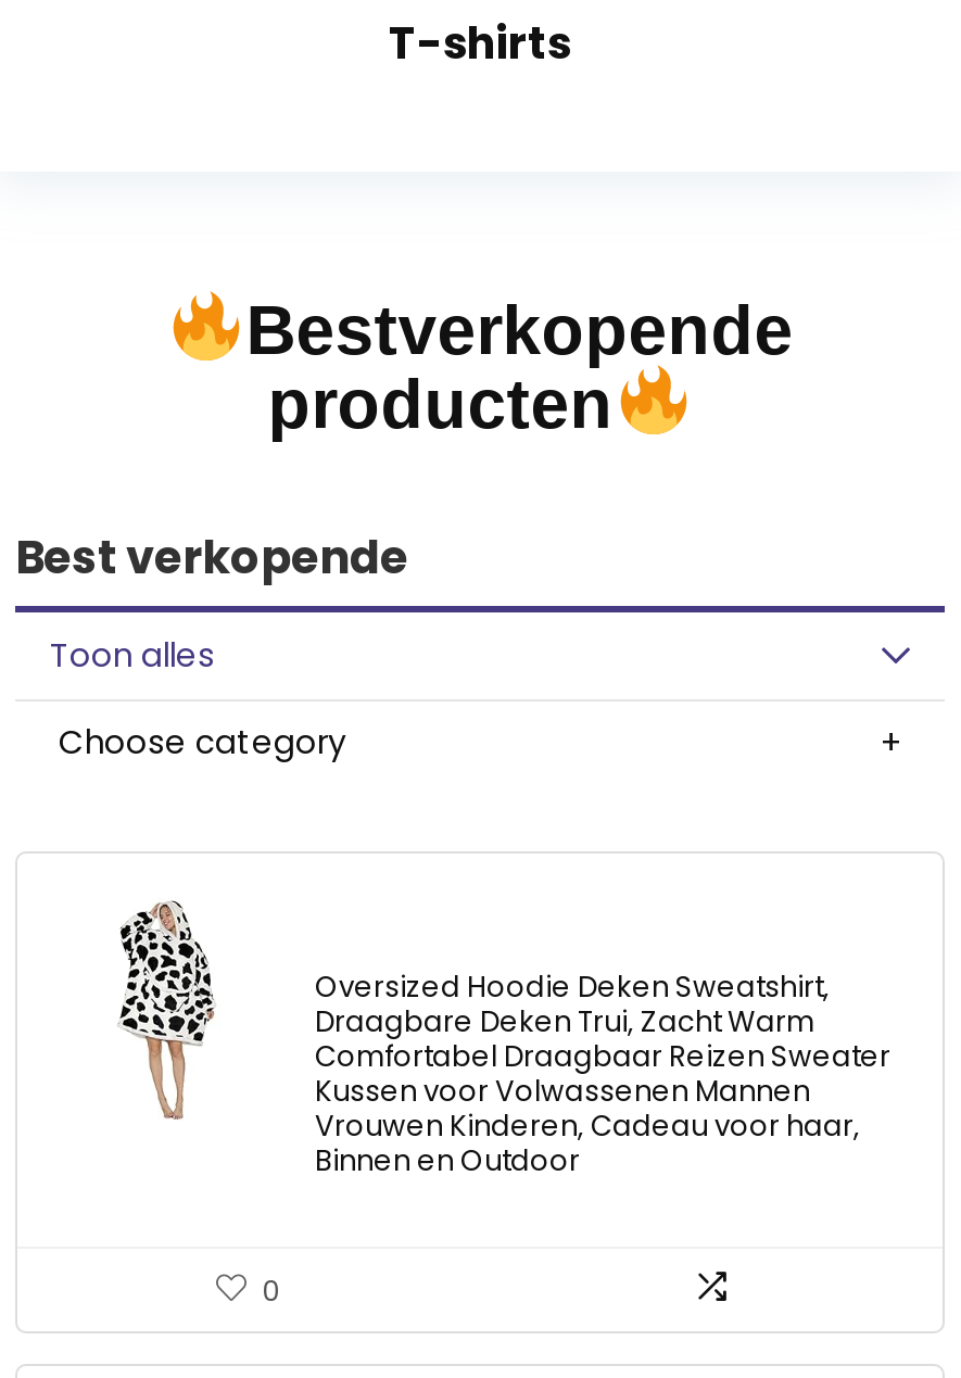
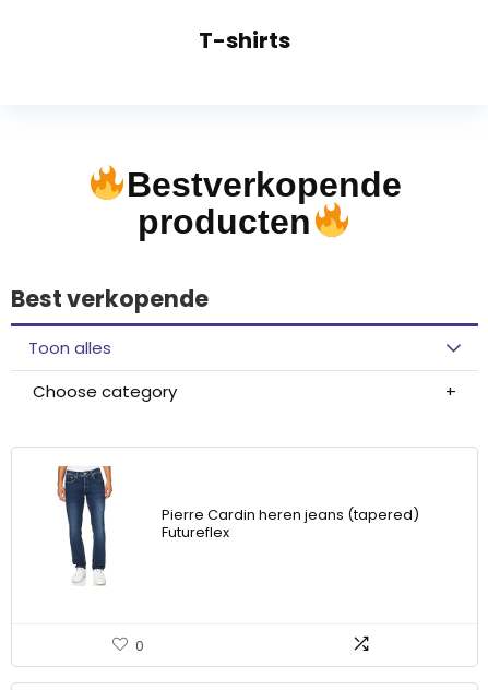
[109,901,215,1127] [image] -> [56,465,114,586] [image]
[315,966,890,1181] Oversized Hoodie Deken Sweatshirt, | Draagbare Deken Trui, Zacht Warm | Comfortabel Draagbaar Reizen Sweater | Kussen voor Volwassenen Mannen | Vrouwen Kinderen, Cadeau voor haar, | Binnen en Outdoor -> [162,504,419,542] Pierre Cardin heren jeans (tapered) | Futureflex

